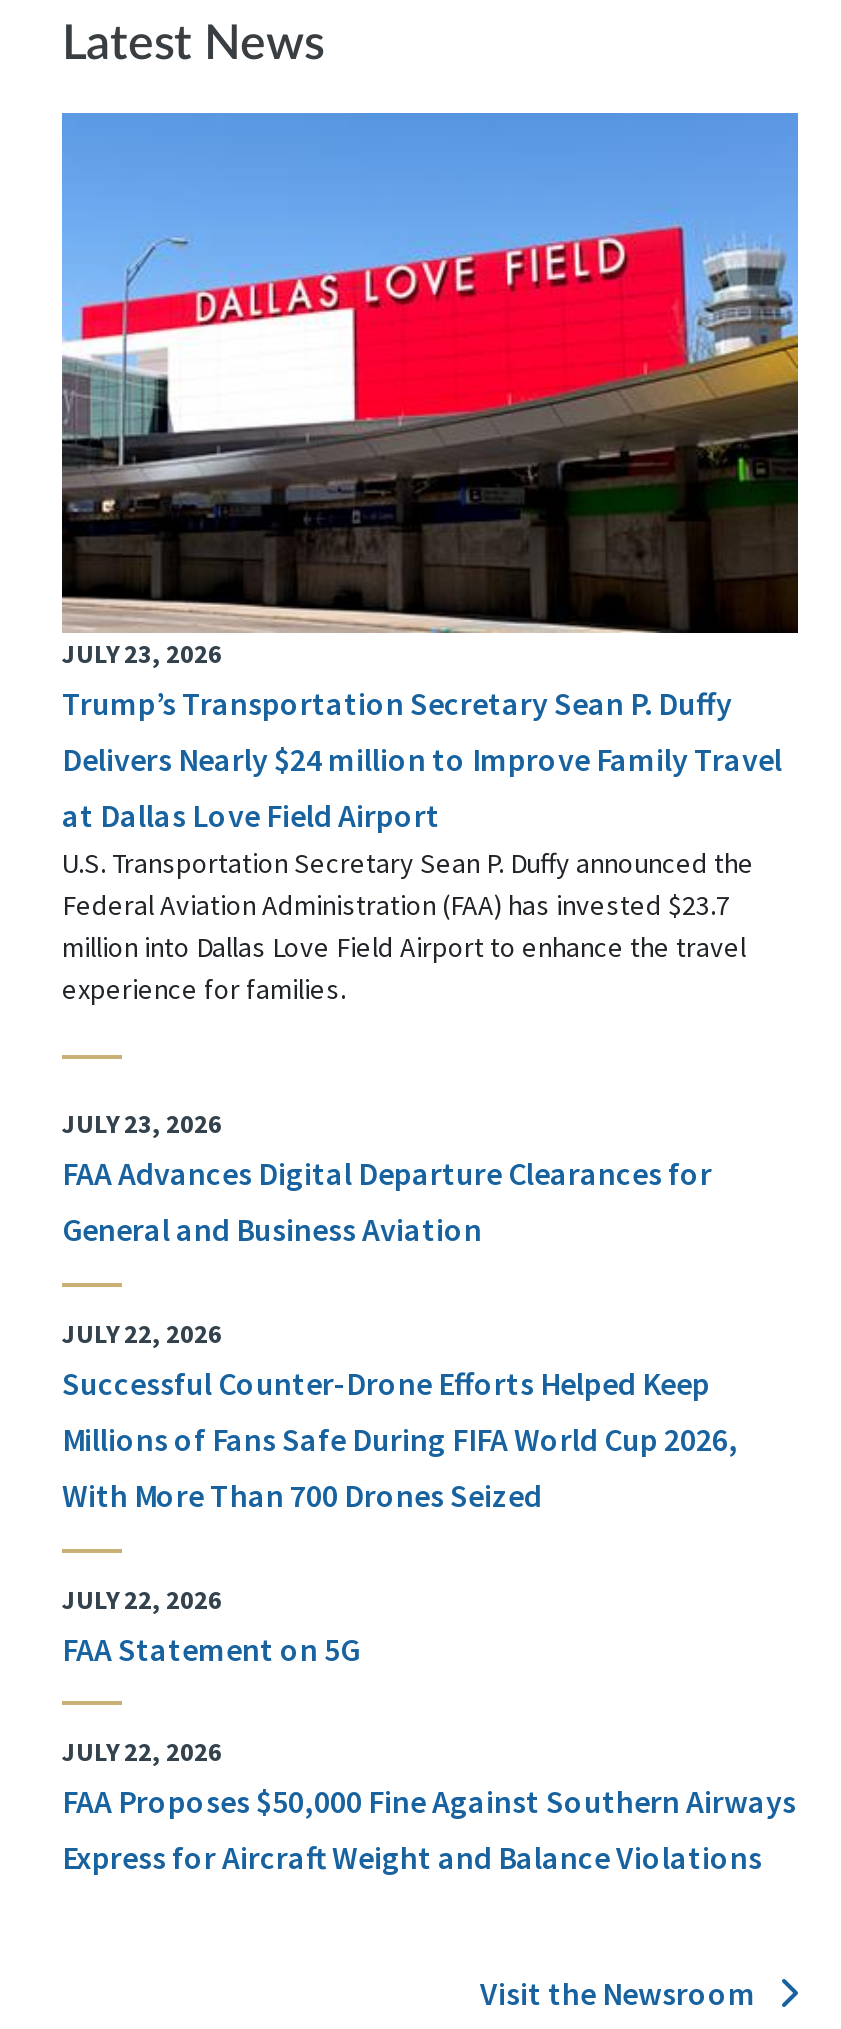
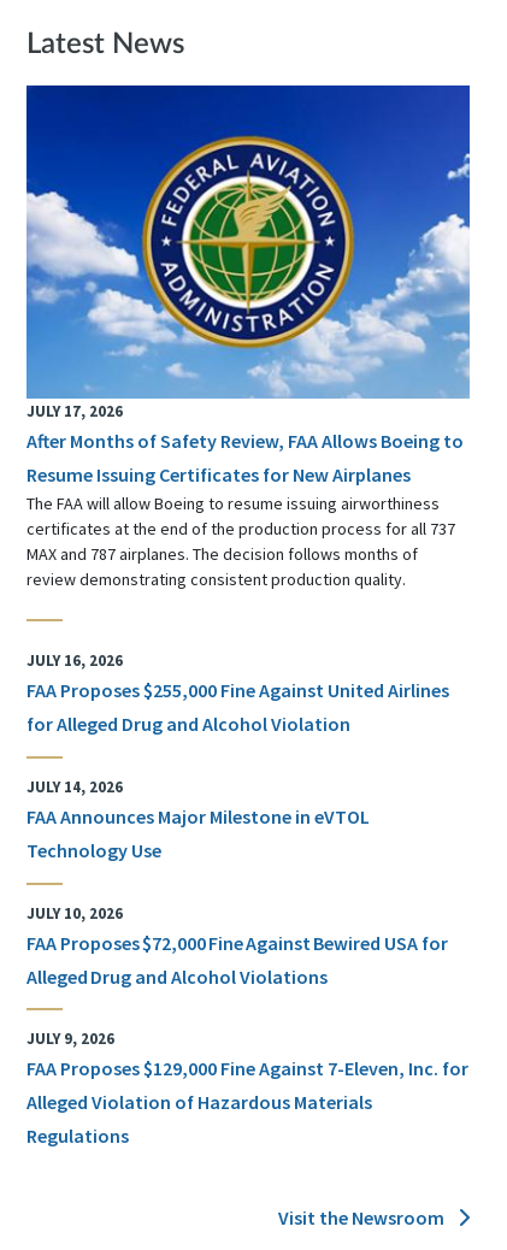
[60,111,800,1006] [image] | JULY 23, 2026 | Trump’s Transportation Secretary Sean P. Duffy | Delivers Nearly $24 million to Improve Family Travel | at Dallas Love Field Airport | U.S. Transportation Secretary Sean P. Duffy announced the | Federal Aviation Administration (FAA) has invested $23.7 | million into Dallas Love Field Airport to enhance the travel | experience for families. -> [25,84,471,590] [image] | JULY 17, 2026 | After Months of Safety Review, FAA Allows Boeing to | Resume Issuing Certificates for New Airplanes | The FAA will allow Boeing to resume issuing airworthiness | certificates at the end of the production process for all 737 | MAX and 787 airplanes. The decision follows months of | review demonstrating consistent production quality.
[62,1108,712,1250] JULY 23, 2026 | FAA Advances Digital Departure Clearances for | General and Business Aviation -> [26,651,449,736] JULY 16, 2026 | FAA Proposes $255,000 Fine Against United Airlines | for Alleged Drug and Alcohol Violation
[62,1317,738,1515] JULY 22, 2026 | Successful Counter-Drone Efforts Helped Keep | Millions of Fans Safe During FIFA World Cup 2026, | With More Than 700 Drones Seized -> [26,777,370,862] JULY 14, 2026 | FAA Announces Major Milestone in eVTOL | Technology Use
[62,1582,360,1668] JULY 22, 2026 | FAA Statement on 5G -> [26,903,448,988] JULY 10, 2026 | FAA Proposes $72,000 Fine Against Bewired USA for | Alleged Drug and Alcohol Violations
[62,1735,796,1877] JULY 22, 2026 | FAA Proposes $50,000 Fine Against Southern Airways | Express for Aircraft Weight and Balance Violations -> [26,1029,468,1148] JULY 9, 2026 | FAA Proposes $129,000 Fine Against 7-Eleven, Inc. for | Alleged Violation of Hazardous Materials | Regulations

